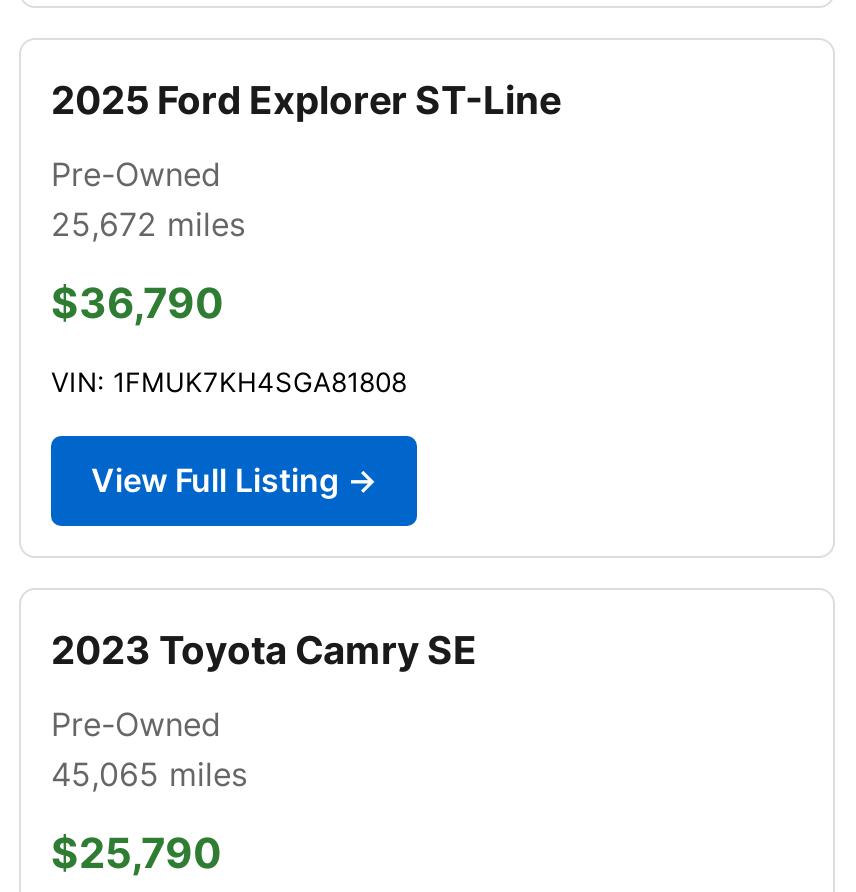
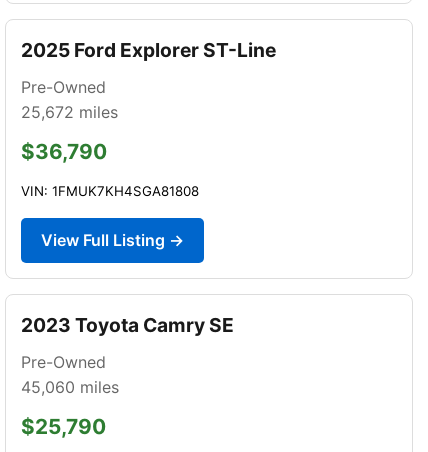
[51,754,247,794] 45,065 miles -> [21,377,119,397] 45,060 miles

